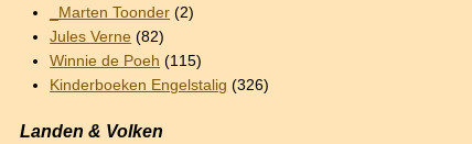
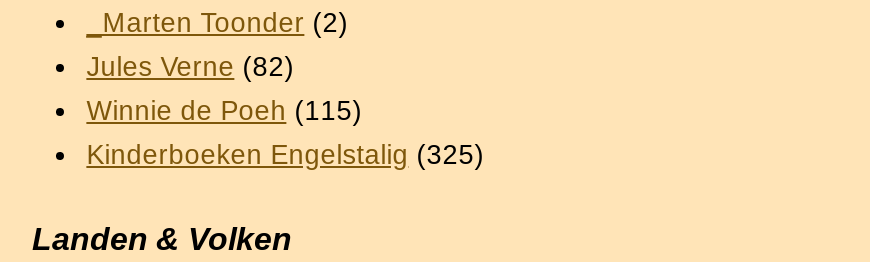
[50,77,269,93] Kinderboeken Engelstalig (326) -> [86,139,484,169] Kinderboeken Engelstalig (325)

